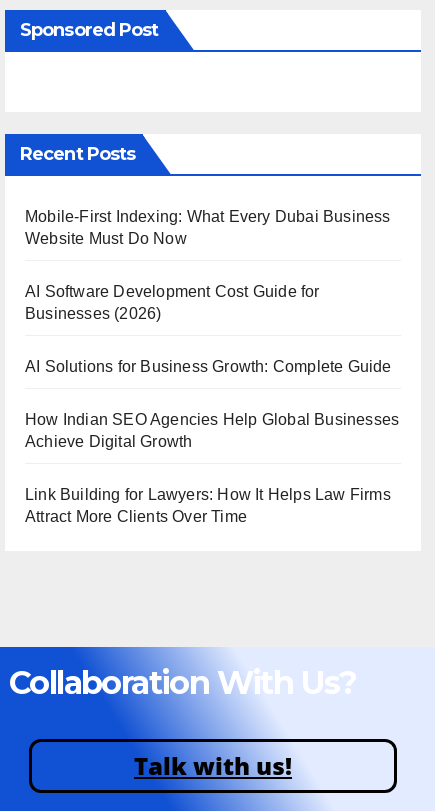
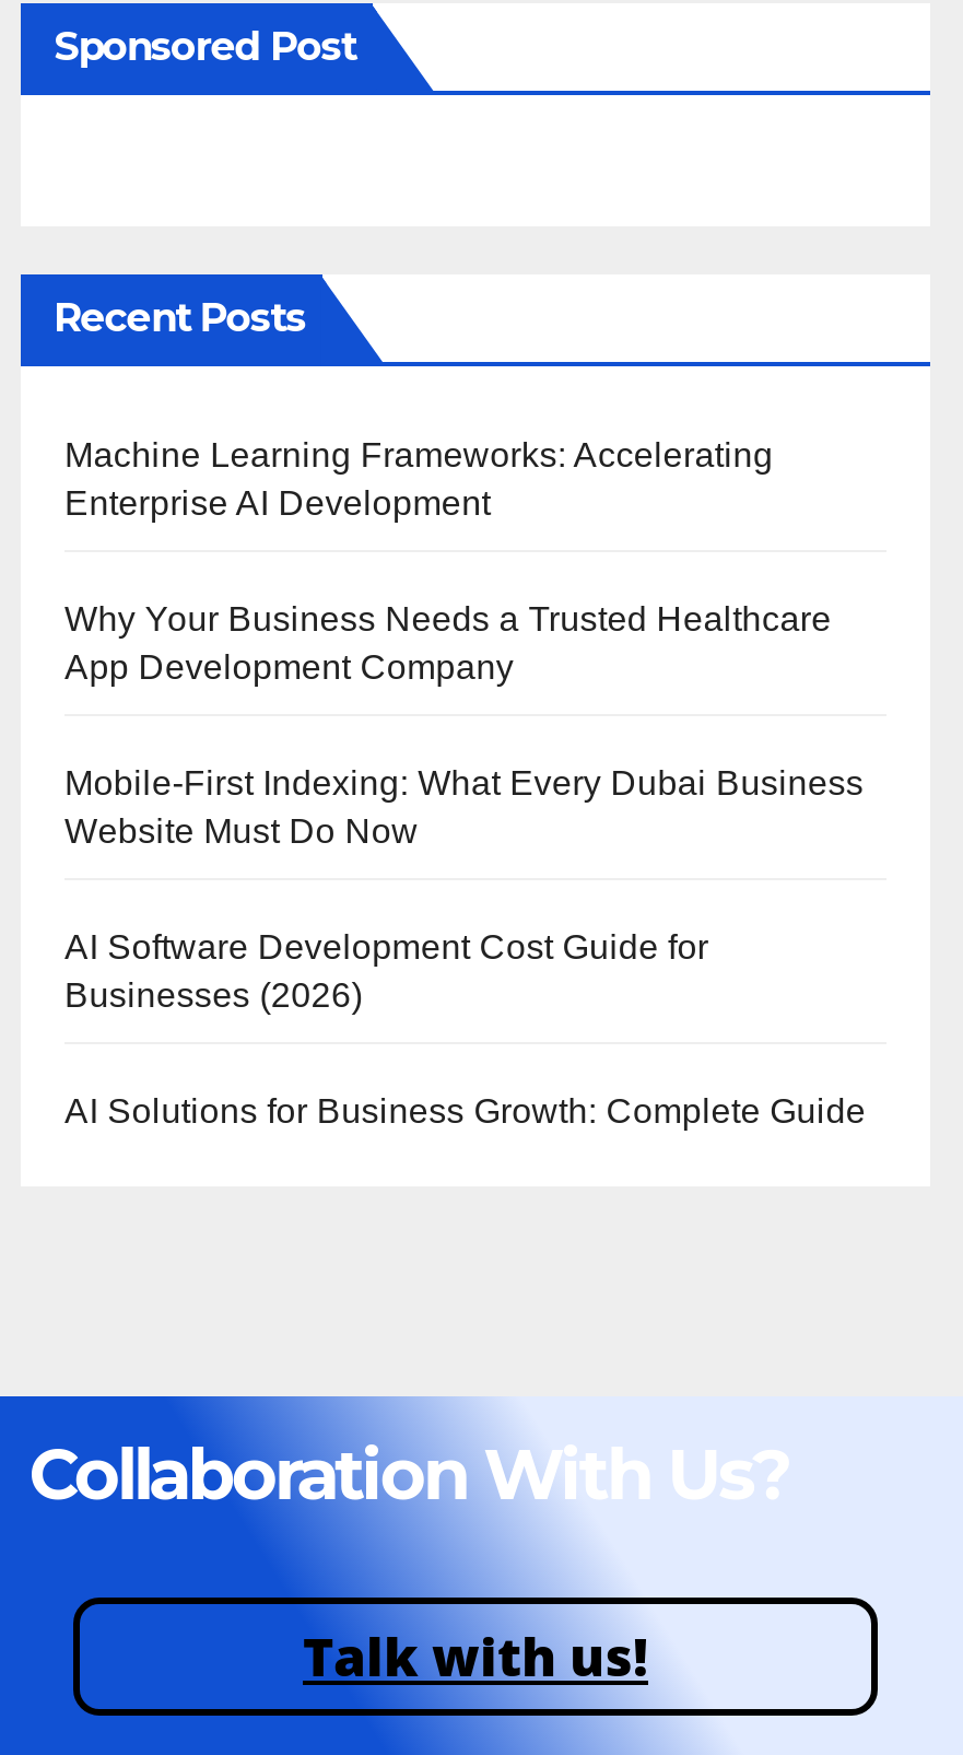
none -> [64,437,831,686] Machine Learning Frameworks: Accelerating | Enterprise AI Development | Why Your Business Needs a Trusted Healthcare | App Development Company
moved [25,208,392,375] -> [64,765,866,1130]: Mobile-First Indexing: What Every Dubai Business | Website Must Do Now | AI Software Development Cost Guide for | Businesses (2026) | AI Solutions for Business Growth: Complete Guide
[25,411,399,525] How Indian SEO Agencies Help Global Businesses | Achieve Digital Growth | Link Building for Lawyers: How It Helps Law Firms | Attract More Clients Over Time -> none

